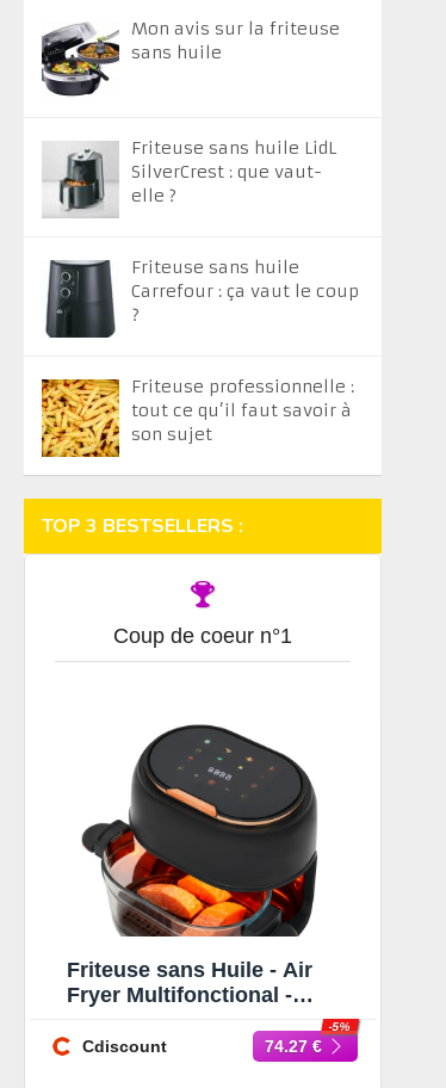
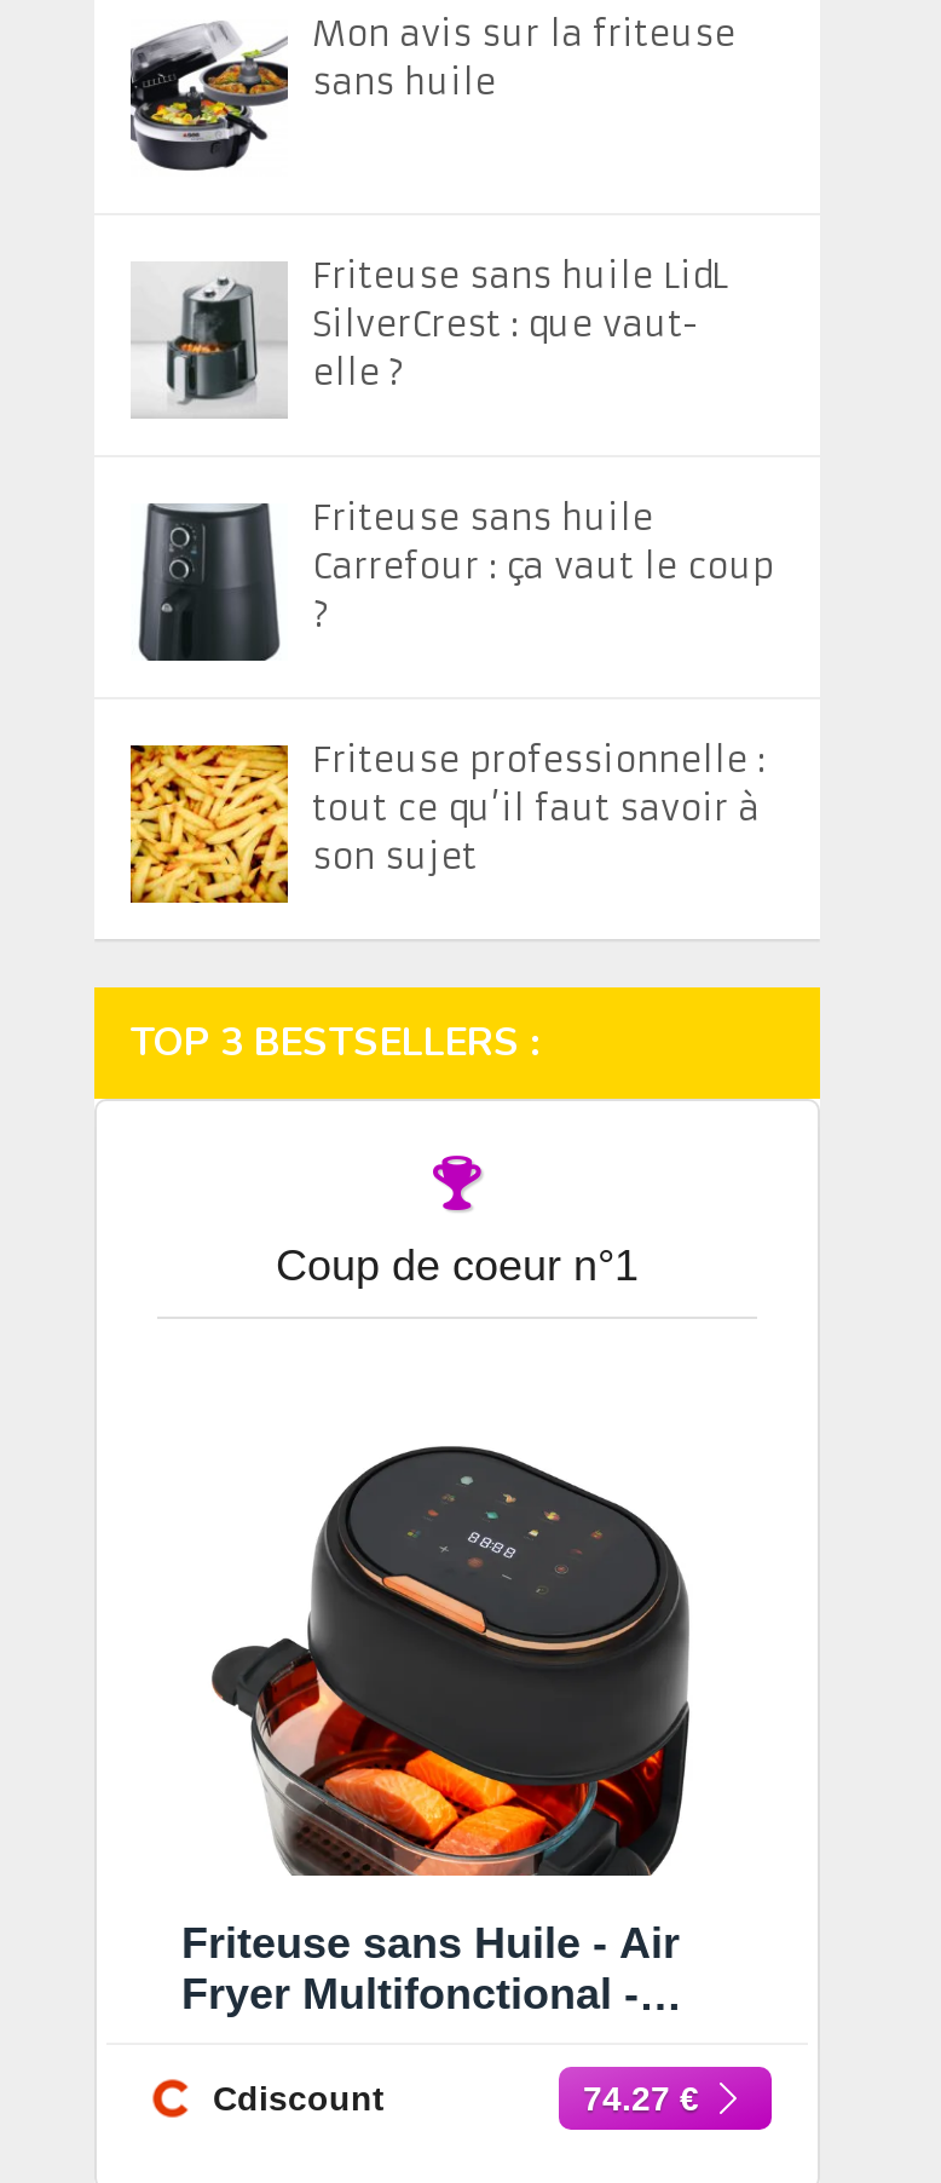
[328,1020,352,1034] -5% -> none

